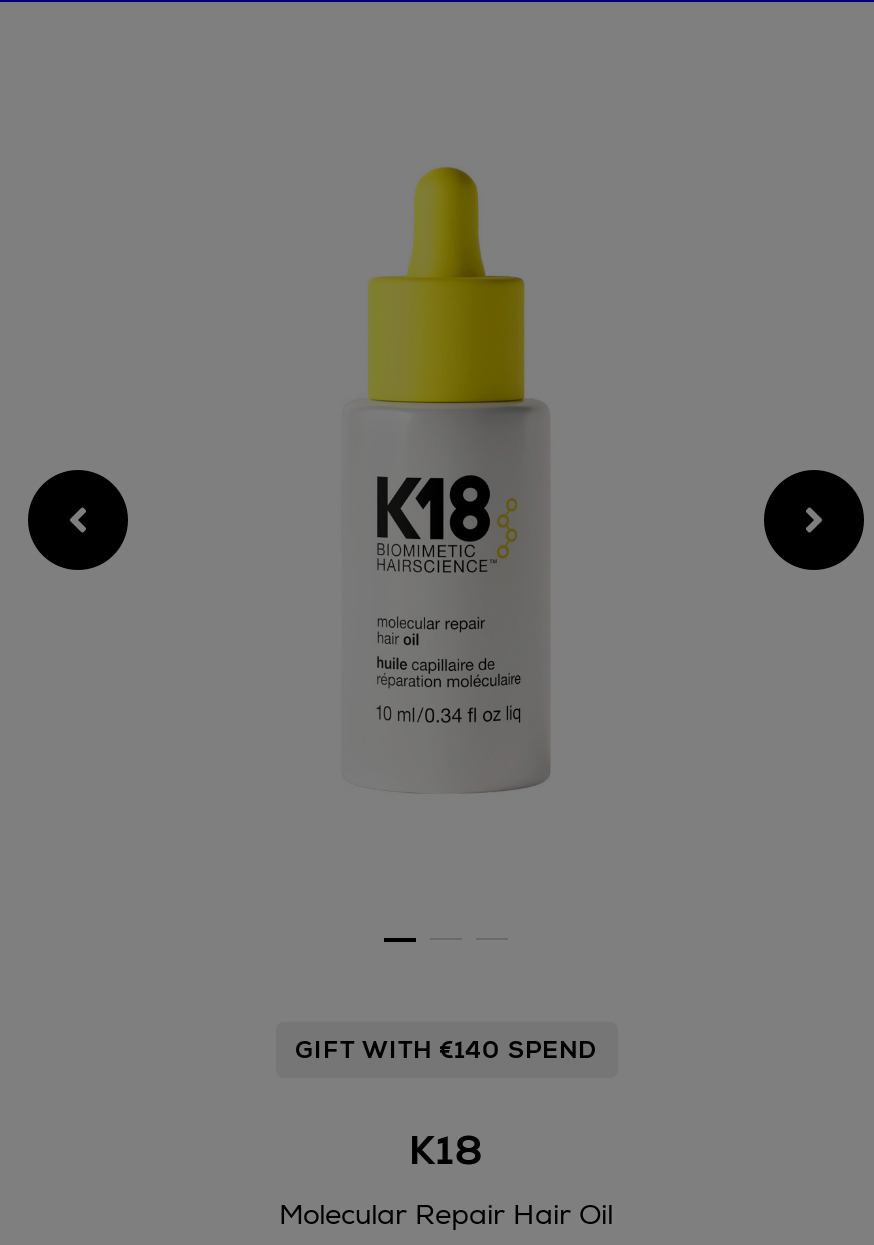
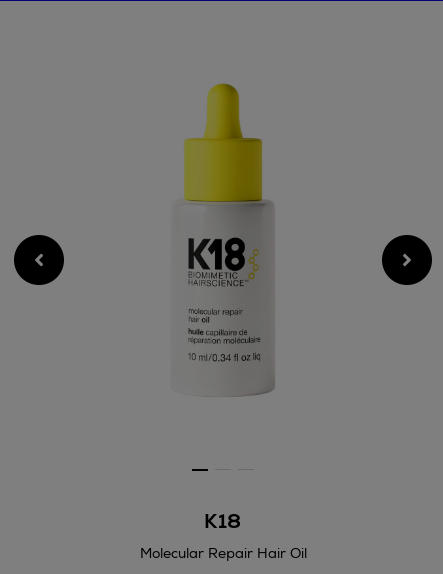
[295,1034,597,1066] GIFT WITH €140 SPEND -> none

